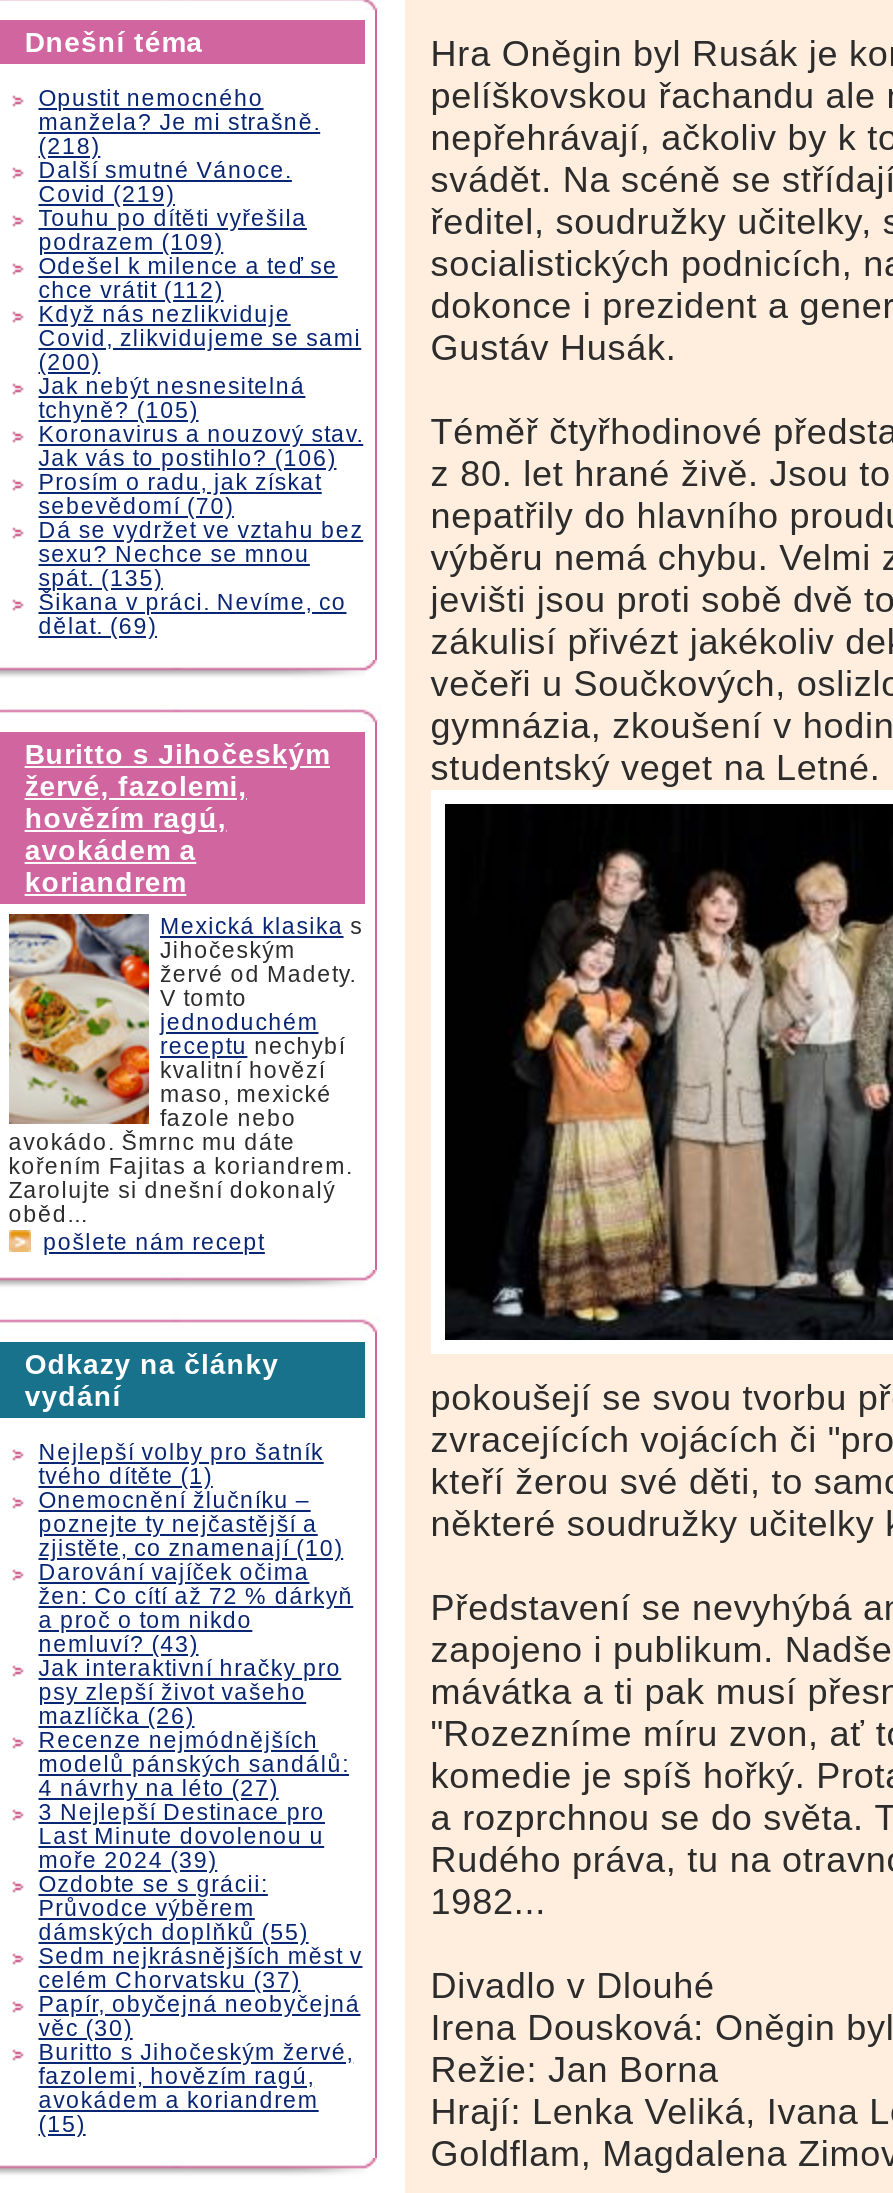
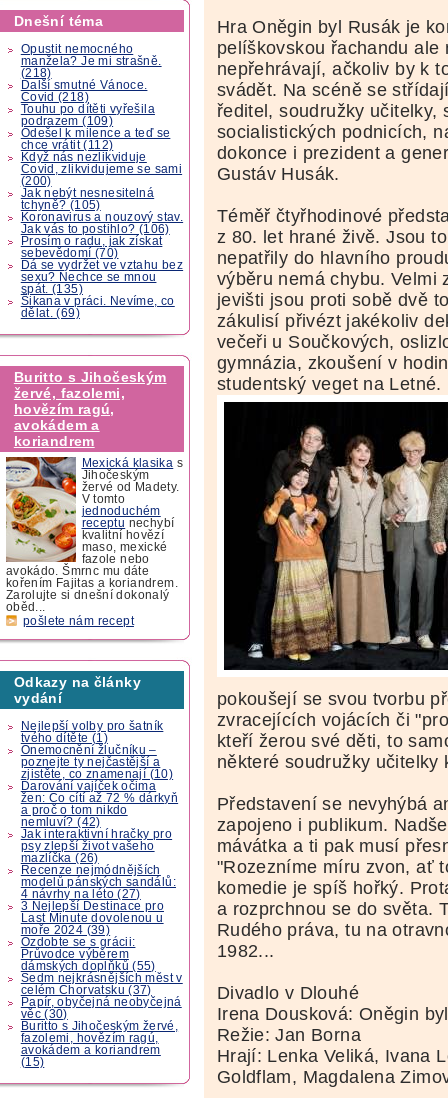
[39,181,175,205] Covid (219) -> [21,91,89,103] Covid (218)
[39,1631,199,1655] nemluví? (43) -> [21,816,101,828] nemluví? (42)

